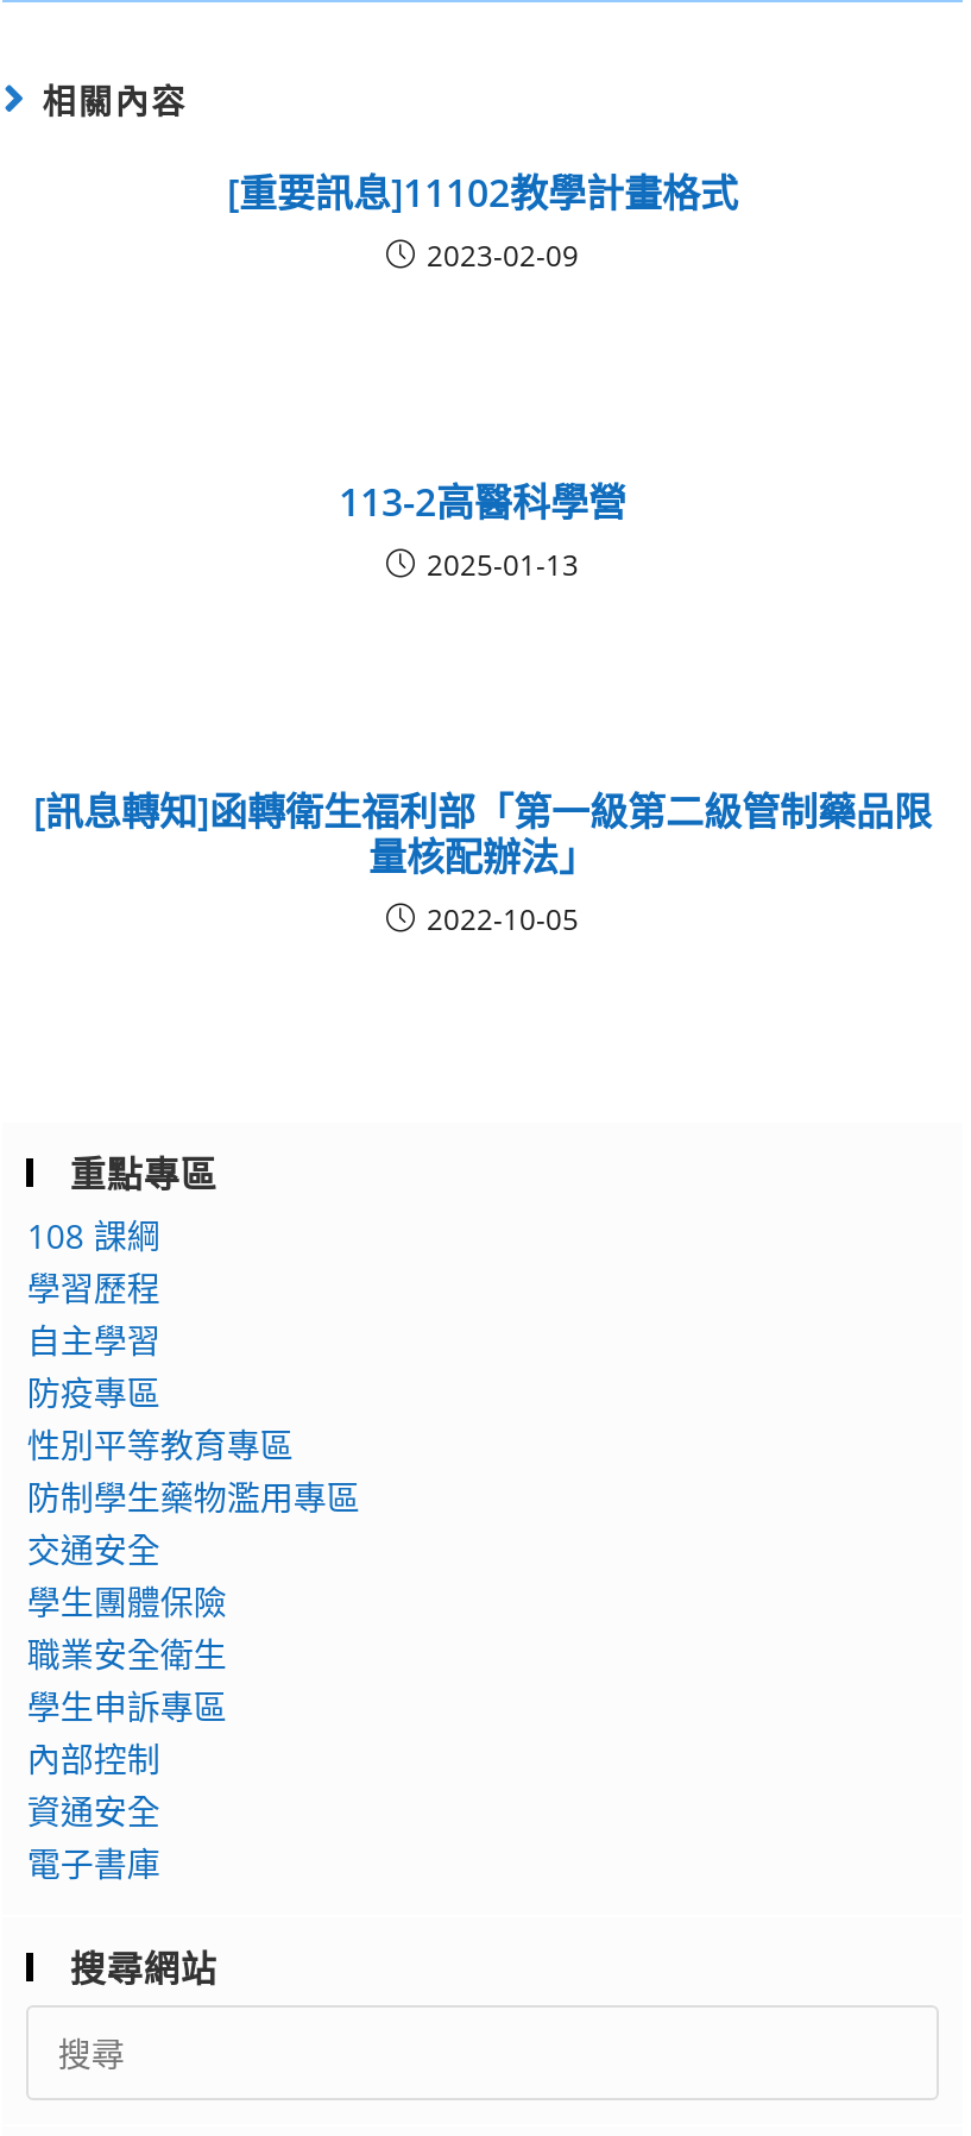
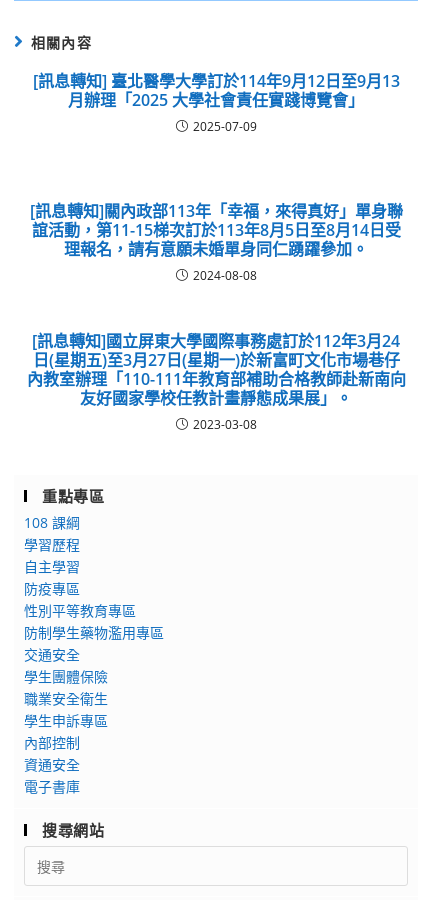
[227,167,738,276] [重要訊息]11102教學計畫格式 | 2023-02-09 -> [32,70,399,135] [訊息轉知] 臺北醫學大學訂於114年9月12日至9月13 | 月辦理「2025 大學社會責任實踐博覽會」 | 2025-07-09
[339,476,626,585] 113-2高醫科學營 | 2025-01-13 -> [29,200,402,284] [訊息轉知]關內政部113年「幸福，來得真好」單身聯 | 誼活動，第11-15梯次訂於113年8月5日至8月14日受 | 理報名，請有意願未婚單身同仁踴躍參加。 | 2024-08-08
[33,785,932,940] [訊息轉知]函轉衛生福利部「第一級第二級管制藥品限 | 量核配辦法」 | 2022-10-05 -> [26,330,405,433] [訊息轉知]國立屏東大學國際事務處訂於112年3月24 | 日(星期五)至3月27日(星期一)於新富町文化市場巷仔 | 內教室辦理「110-111年教育部補助合格教師赴新南向 | 友好國家學校任教計畫靜態成果展」。 | 2023-03-08

